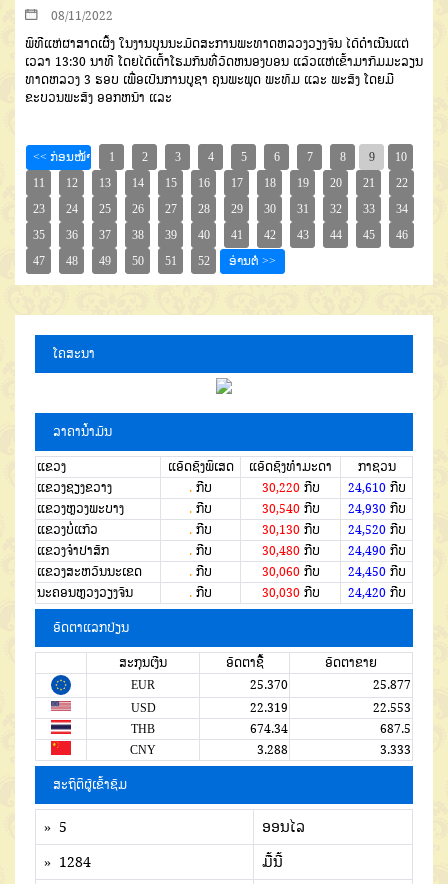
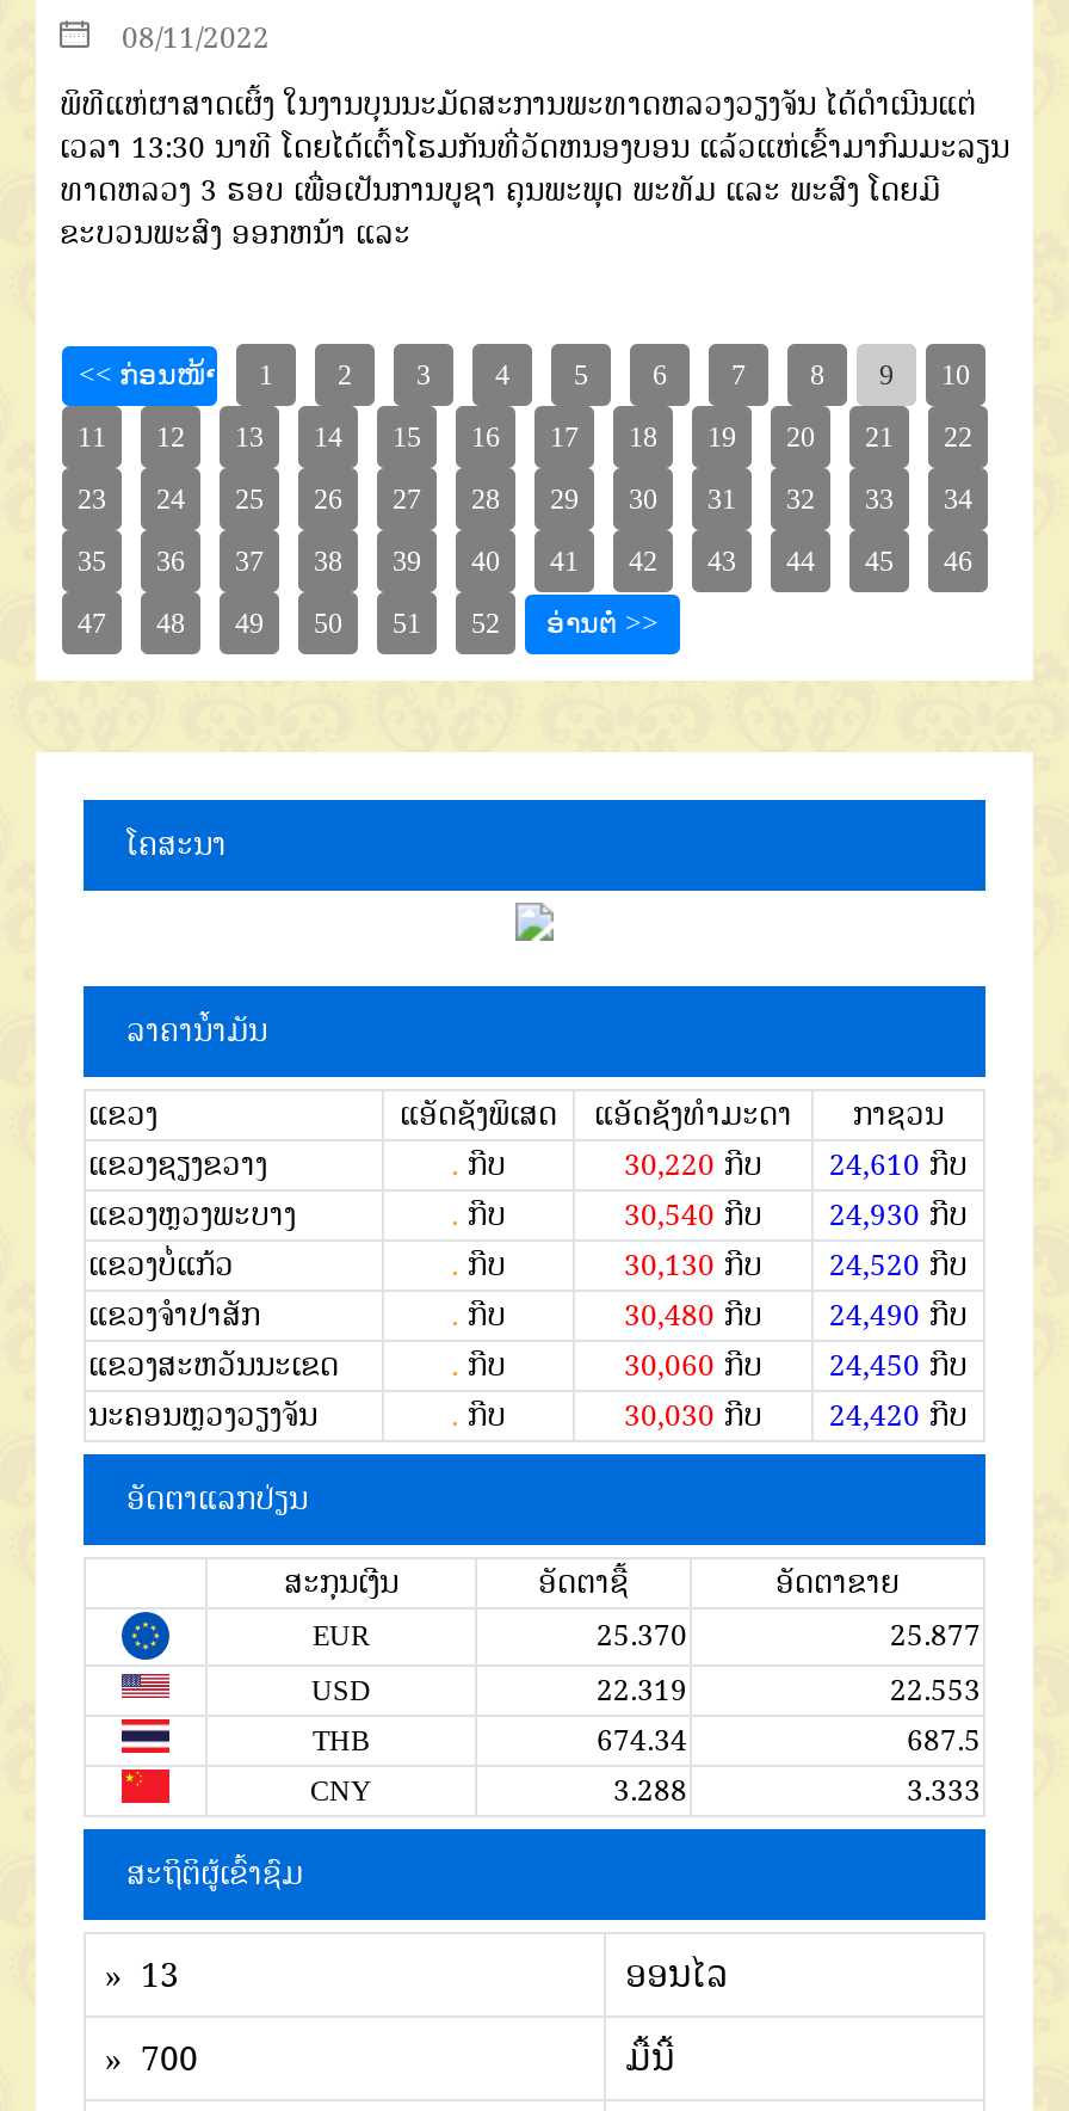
[44,817,67,836] » 5 -> [105,1952,179,1997] » 13
[44,852,91,871] » 1284 -> [105,2035,198,2081] » 700

